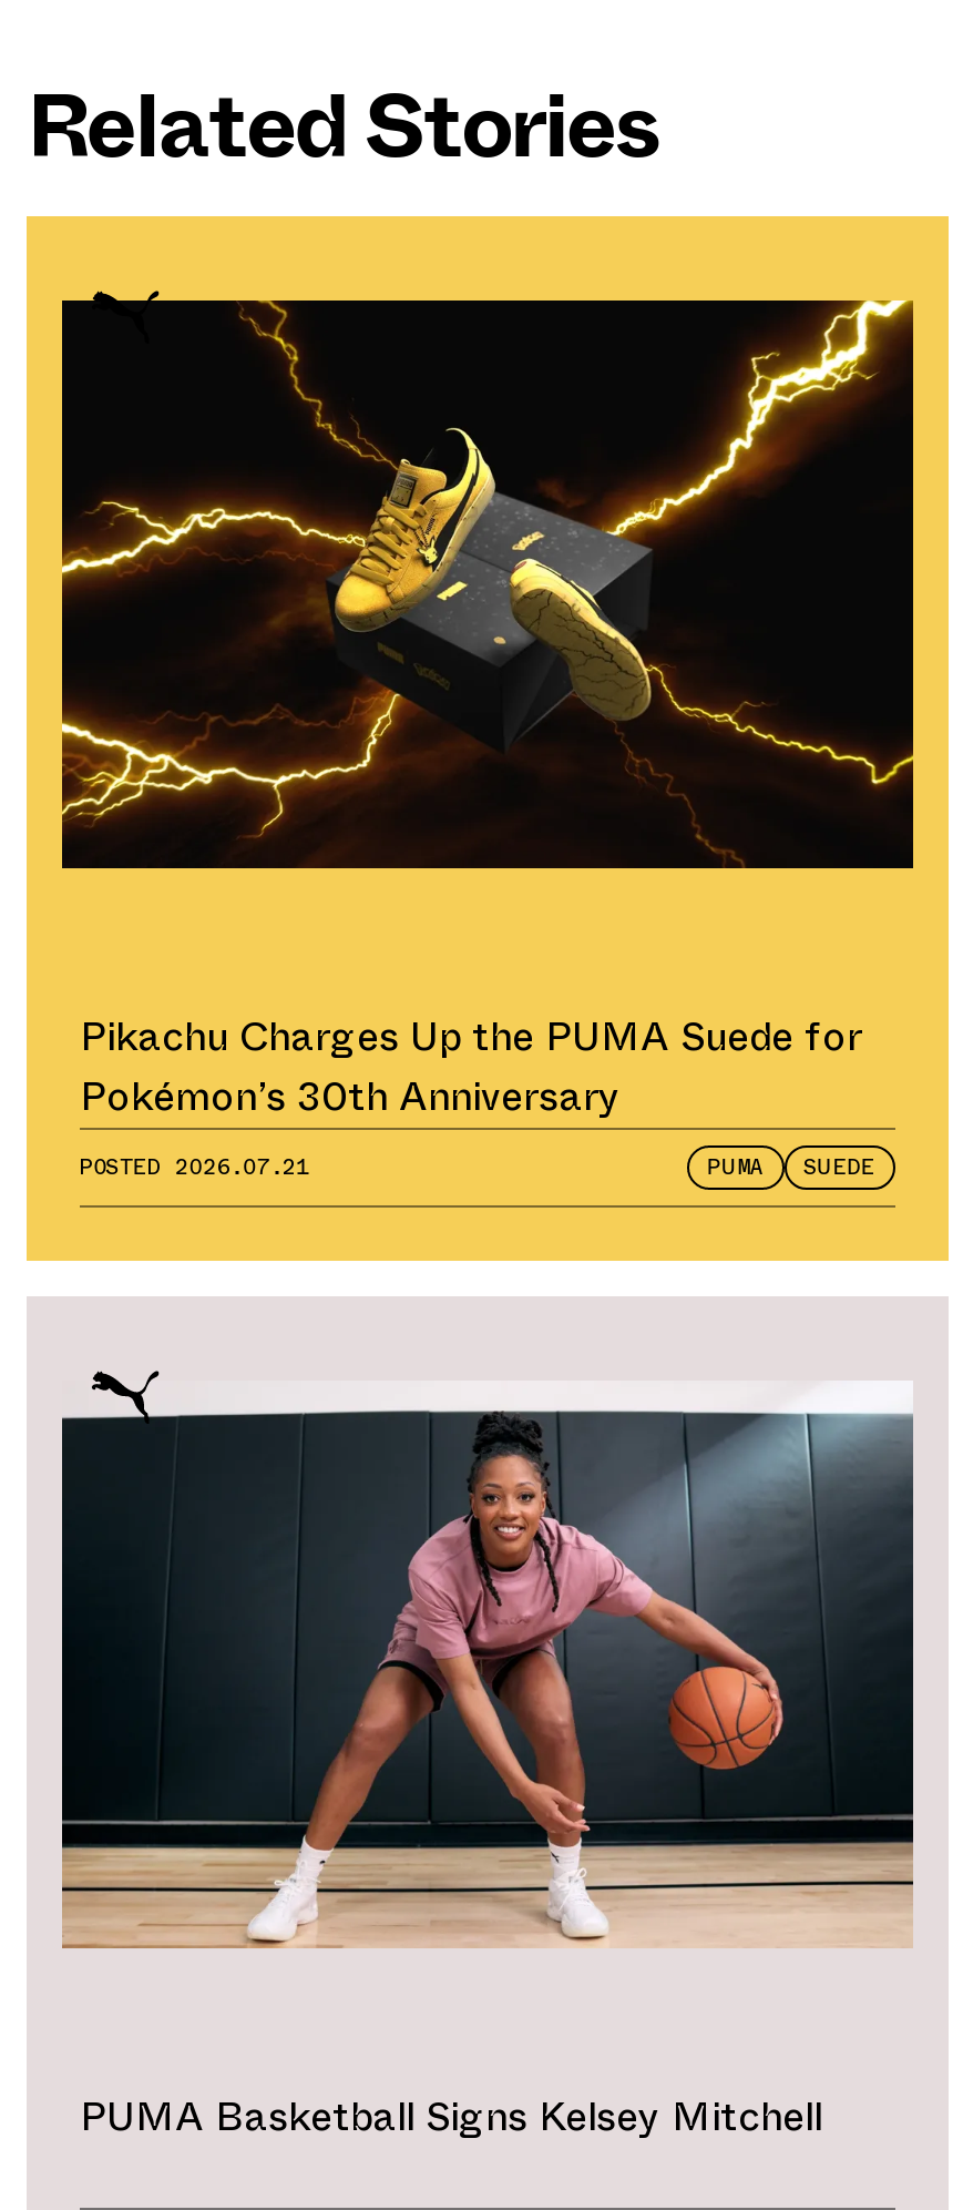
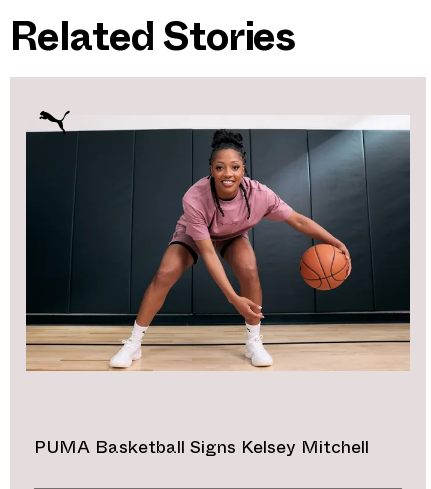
[27,216,949,1263] [image] | Pikachu Charges Up the PUMA Suede for | Pokémon’s 30th Anniversary | POSTED 2026.07.21 | PUMA | SUEDE -> none

